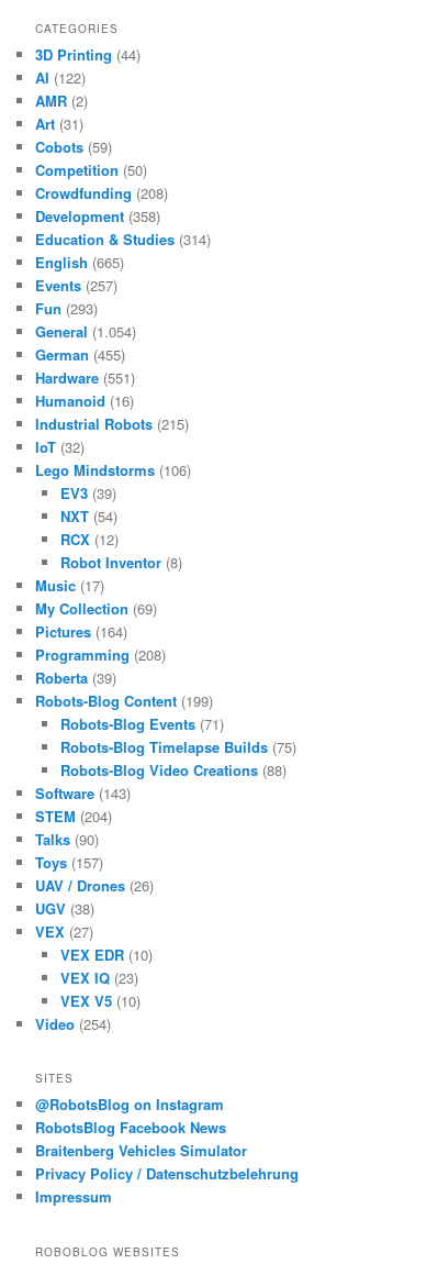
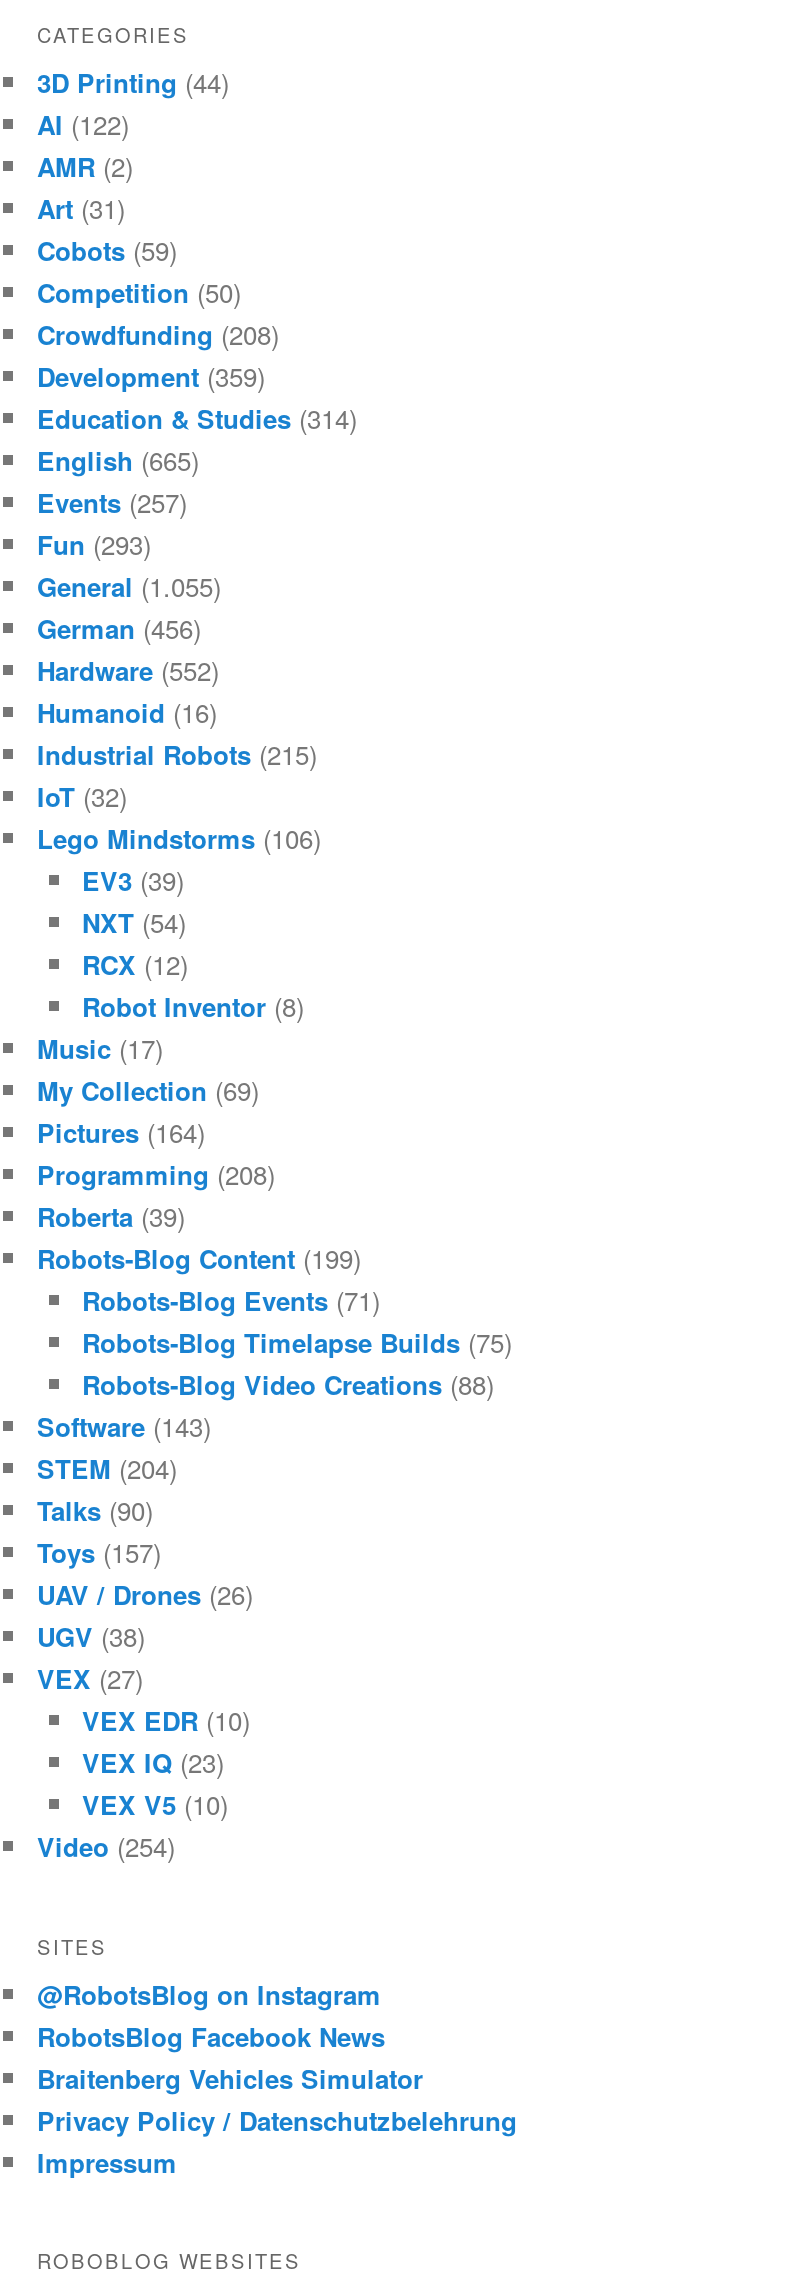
[35,205,160,226] Development (358) -> [37,358,265,396] Development (359)
[35,321,136,342] General (1.054) -> [37,568,221,606] General (1.055)
[35,344,125,365] German (455) -> [37,610,201,648] German (456)
[35,367,135,388] Hardware (551) -> [37,652,219,690] Hardware (552)

